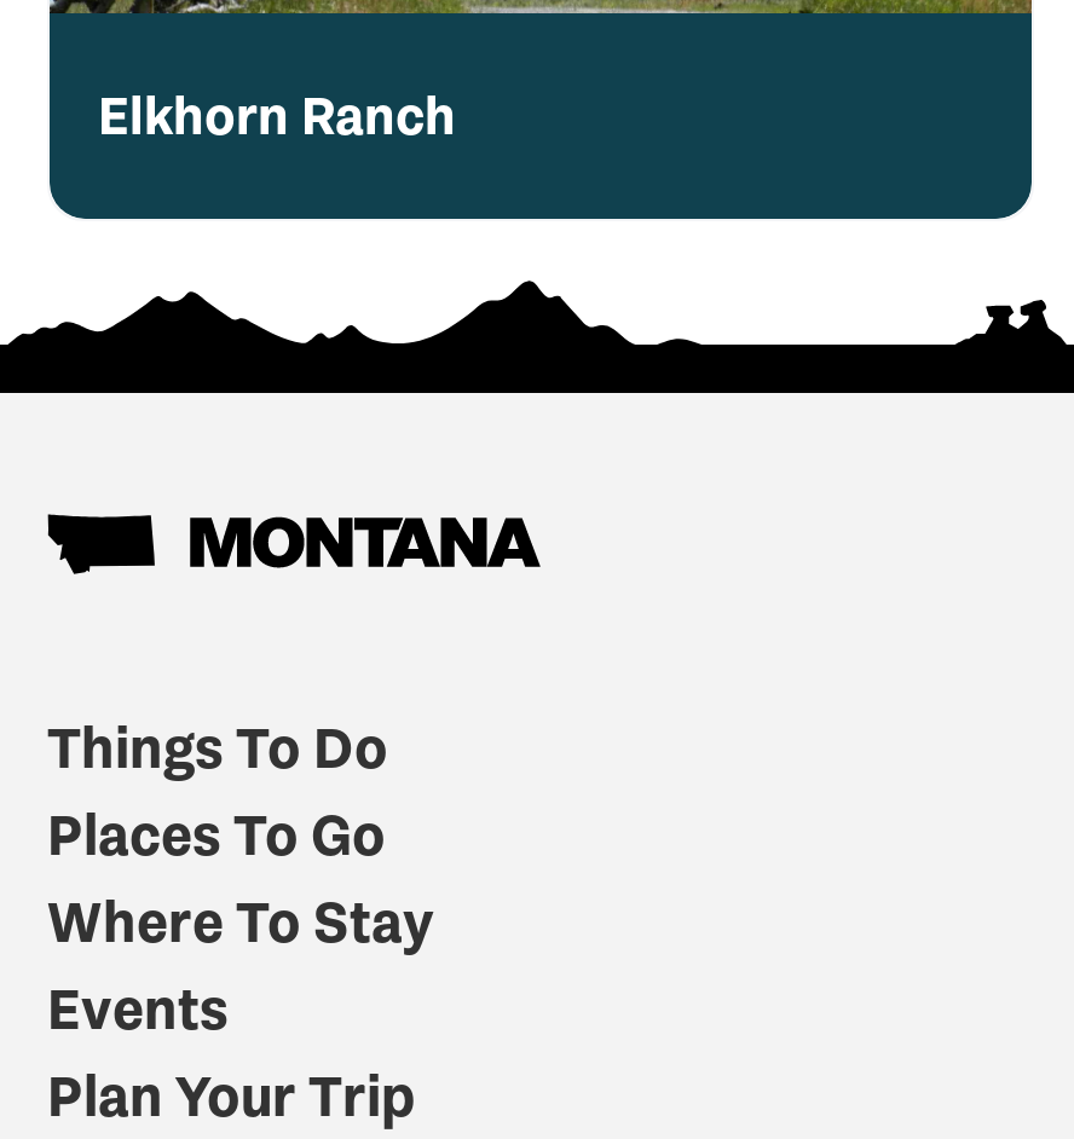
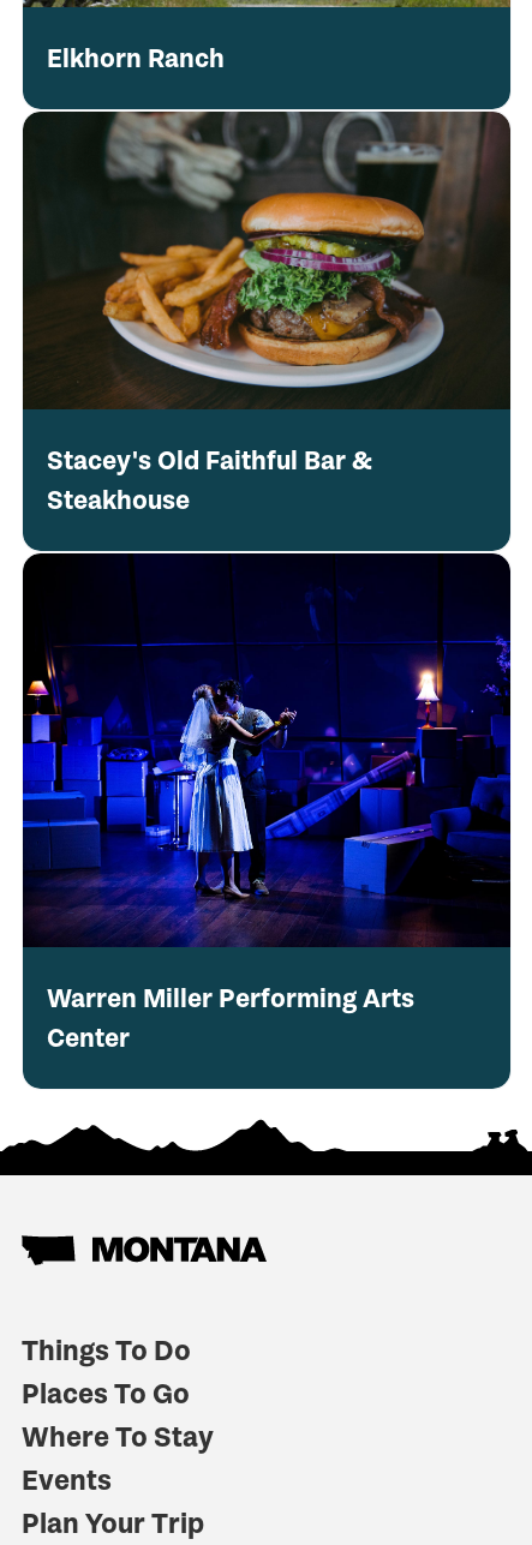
none -> [22,109,512,986] [image] | Stacey's Old Faithful Bar & | Steakhouse
none -> [47,982,414,1054] Warren Miller Performing Arts | Center

